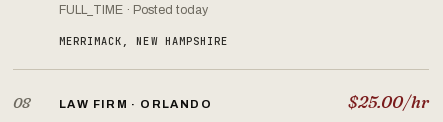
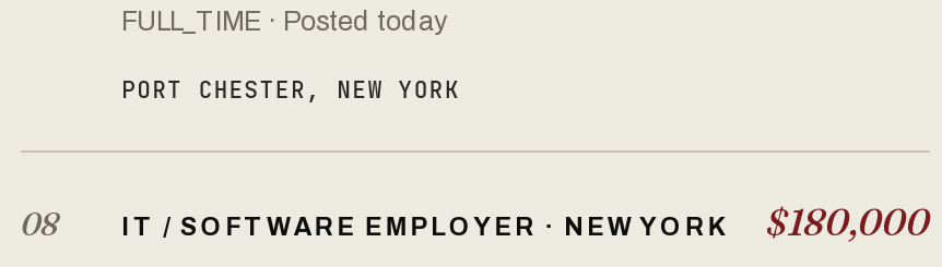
[59,34,228,48] MERRIMACK, NEW HAMPSHIRE -> [121,75,460,106] PORT CHESTER, NEW YORK
[348,92,429,112] $25.00/hr -> [766,202,930,245] $180,000
[59,98,212,110] LAW FIRM · ORLANDO -> [121,215,728,241] IT / SOFTWARE EMPLOYER · NEW YORK

